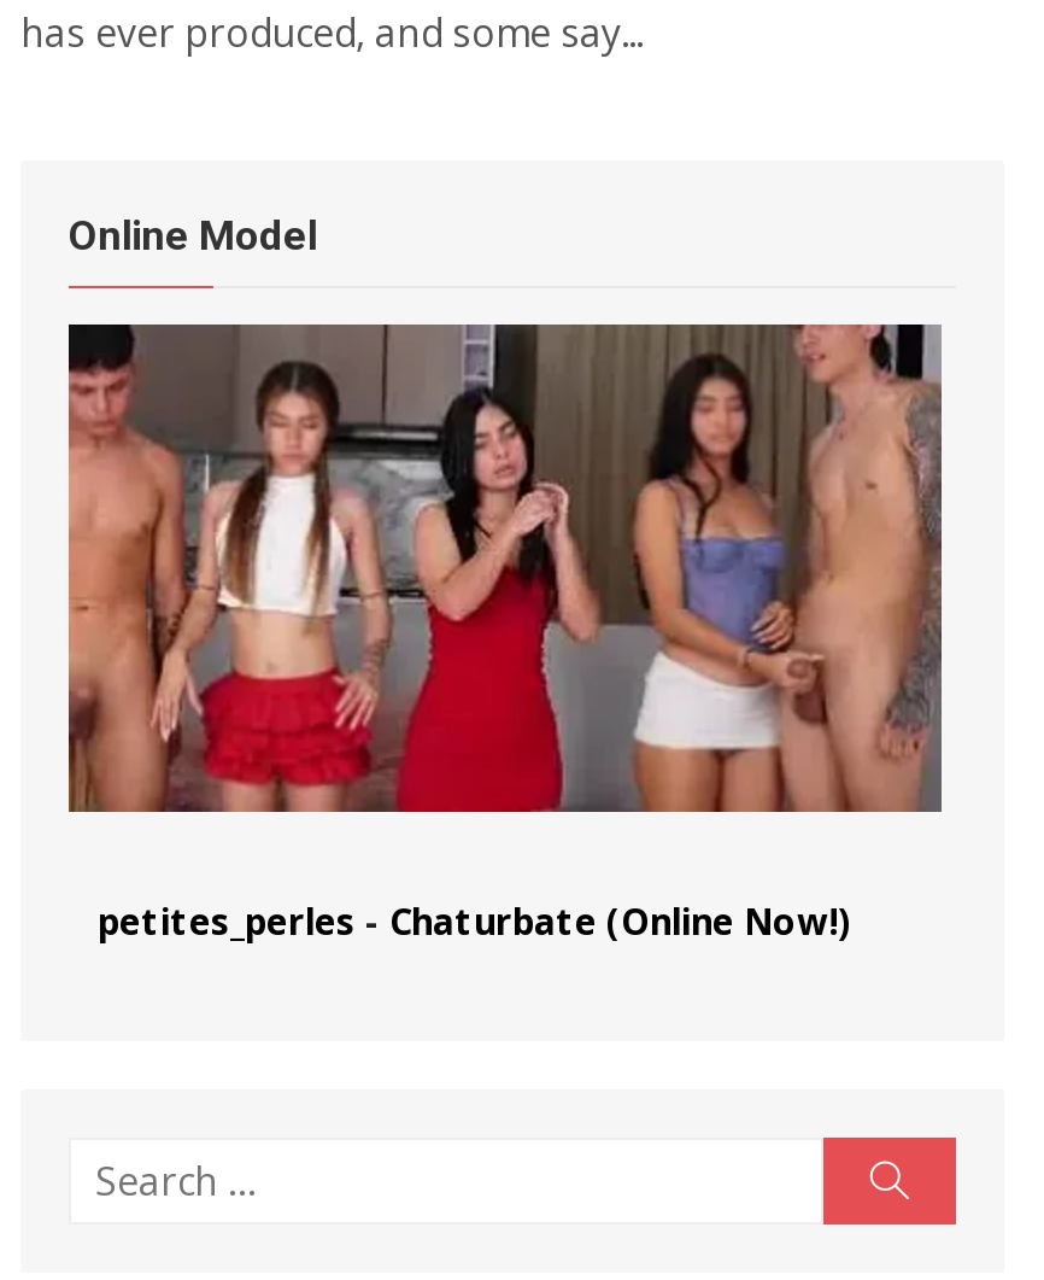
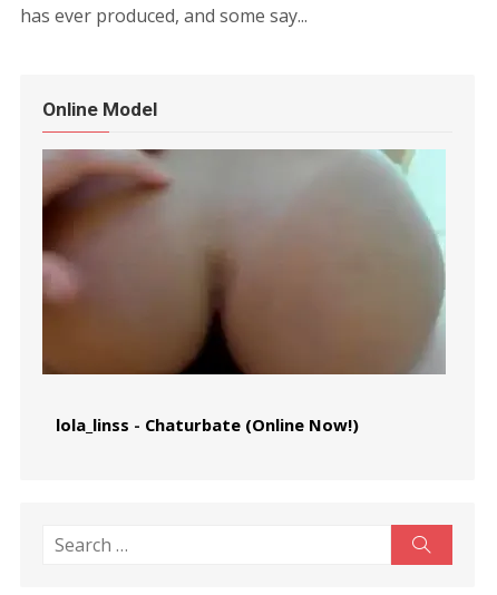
[66,321,944,944] [image] | petites_perles - Chaturbate (Online Now!) -> [41,149,446,436] [image] | lola_linss - Chaturbate (Online Now!)

